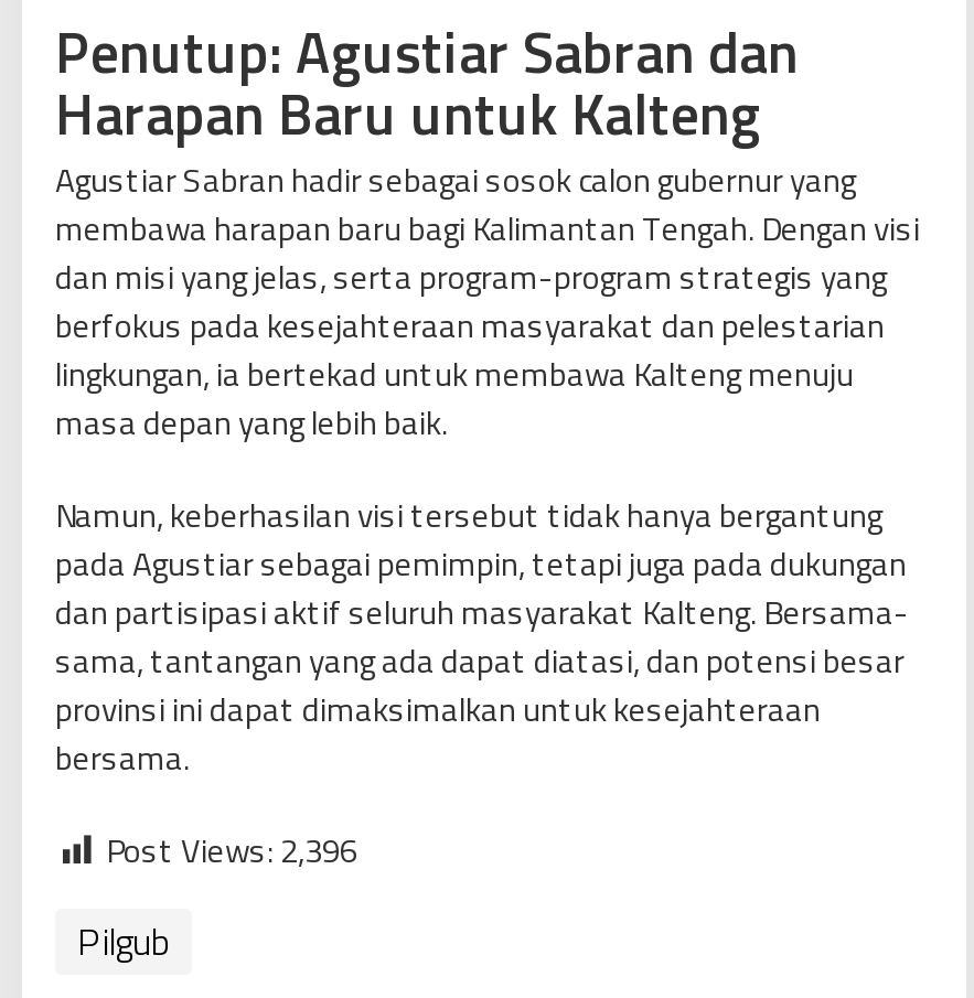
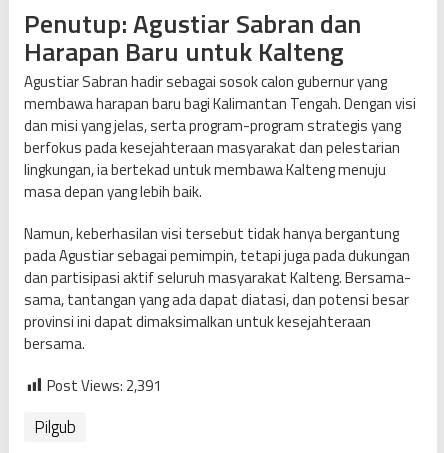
[106,824,357,875] Post Views: 2,396 -> [47,374,161,397] Post Views: 2,391

